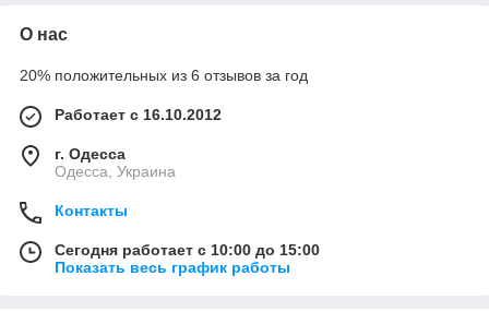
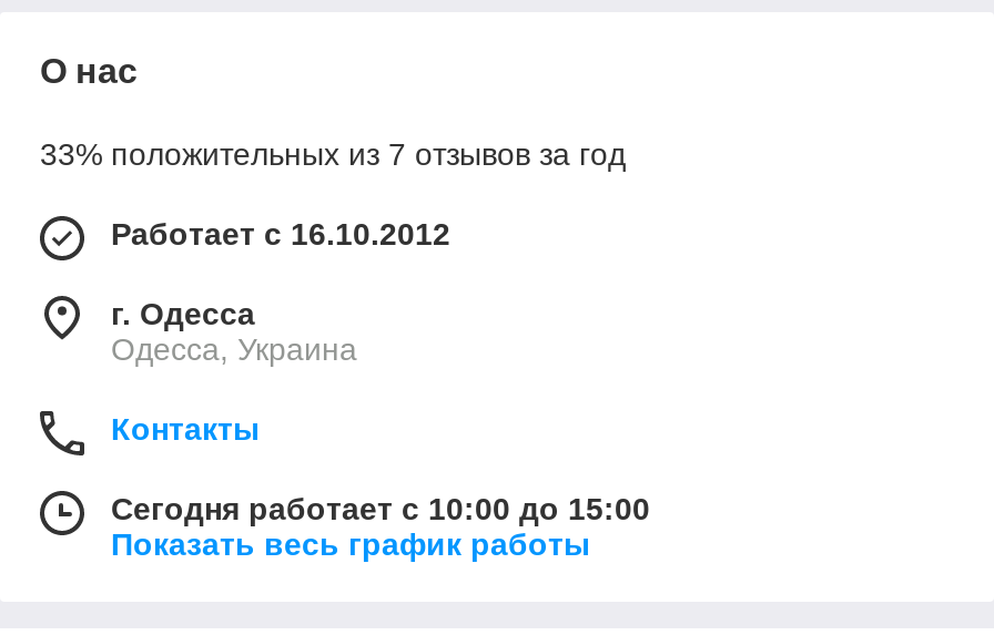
[20,67,308,84] 20% положительных из 6 отзывов за год -> [40,137,626,173] 33% положительных из 7 отзывов за год

